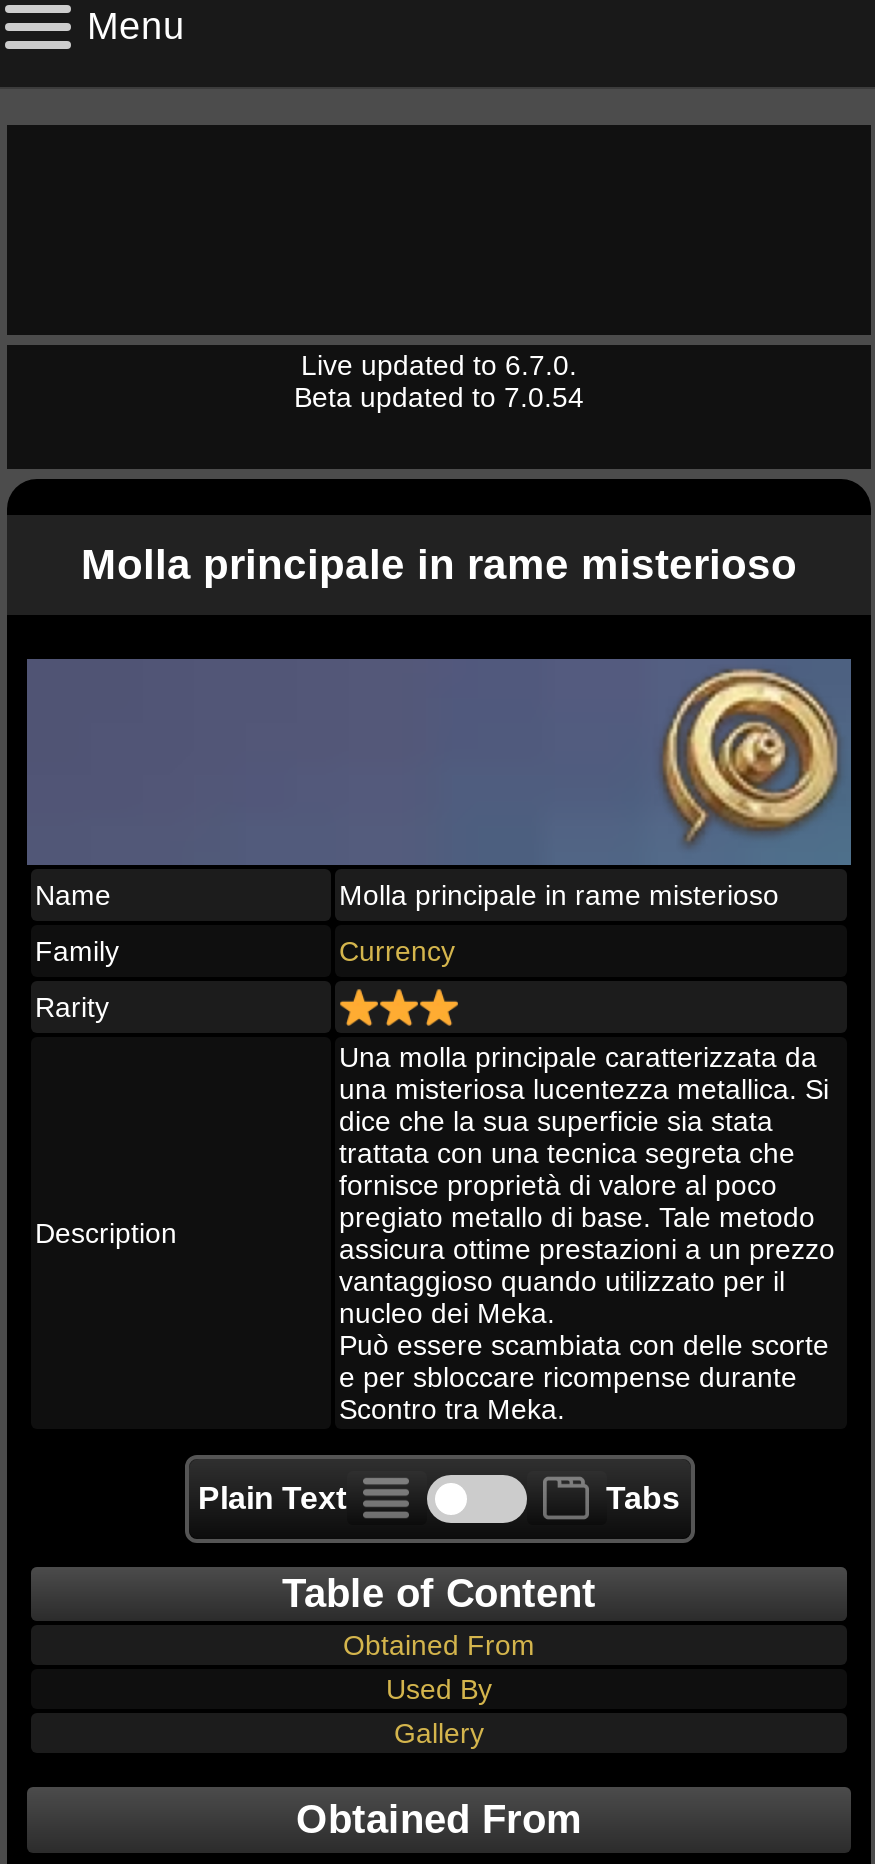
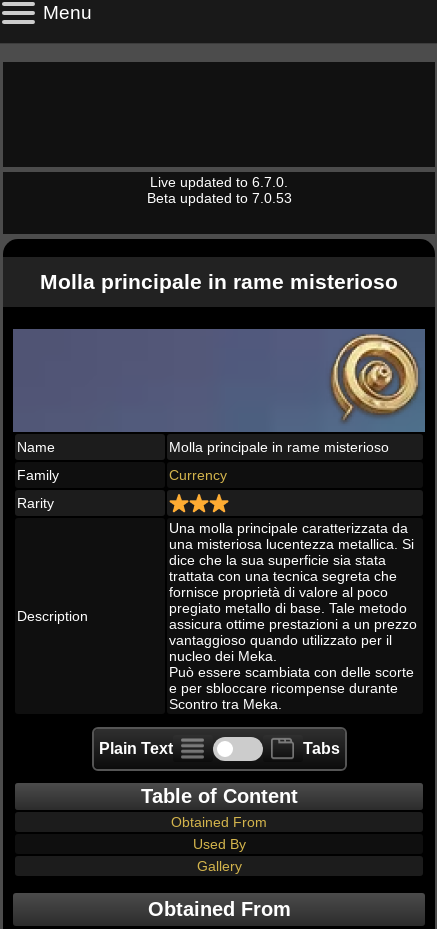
[294,381,584,413] Beta updated to 7.0.54 -> [146,190,291,206] Beta updated to 7.0.53

